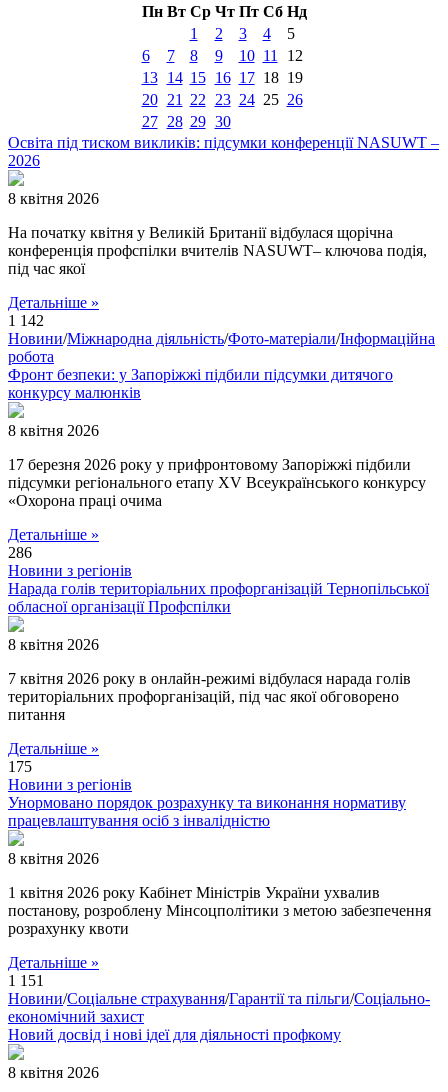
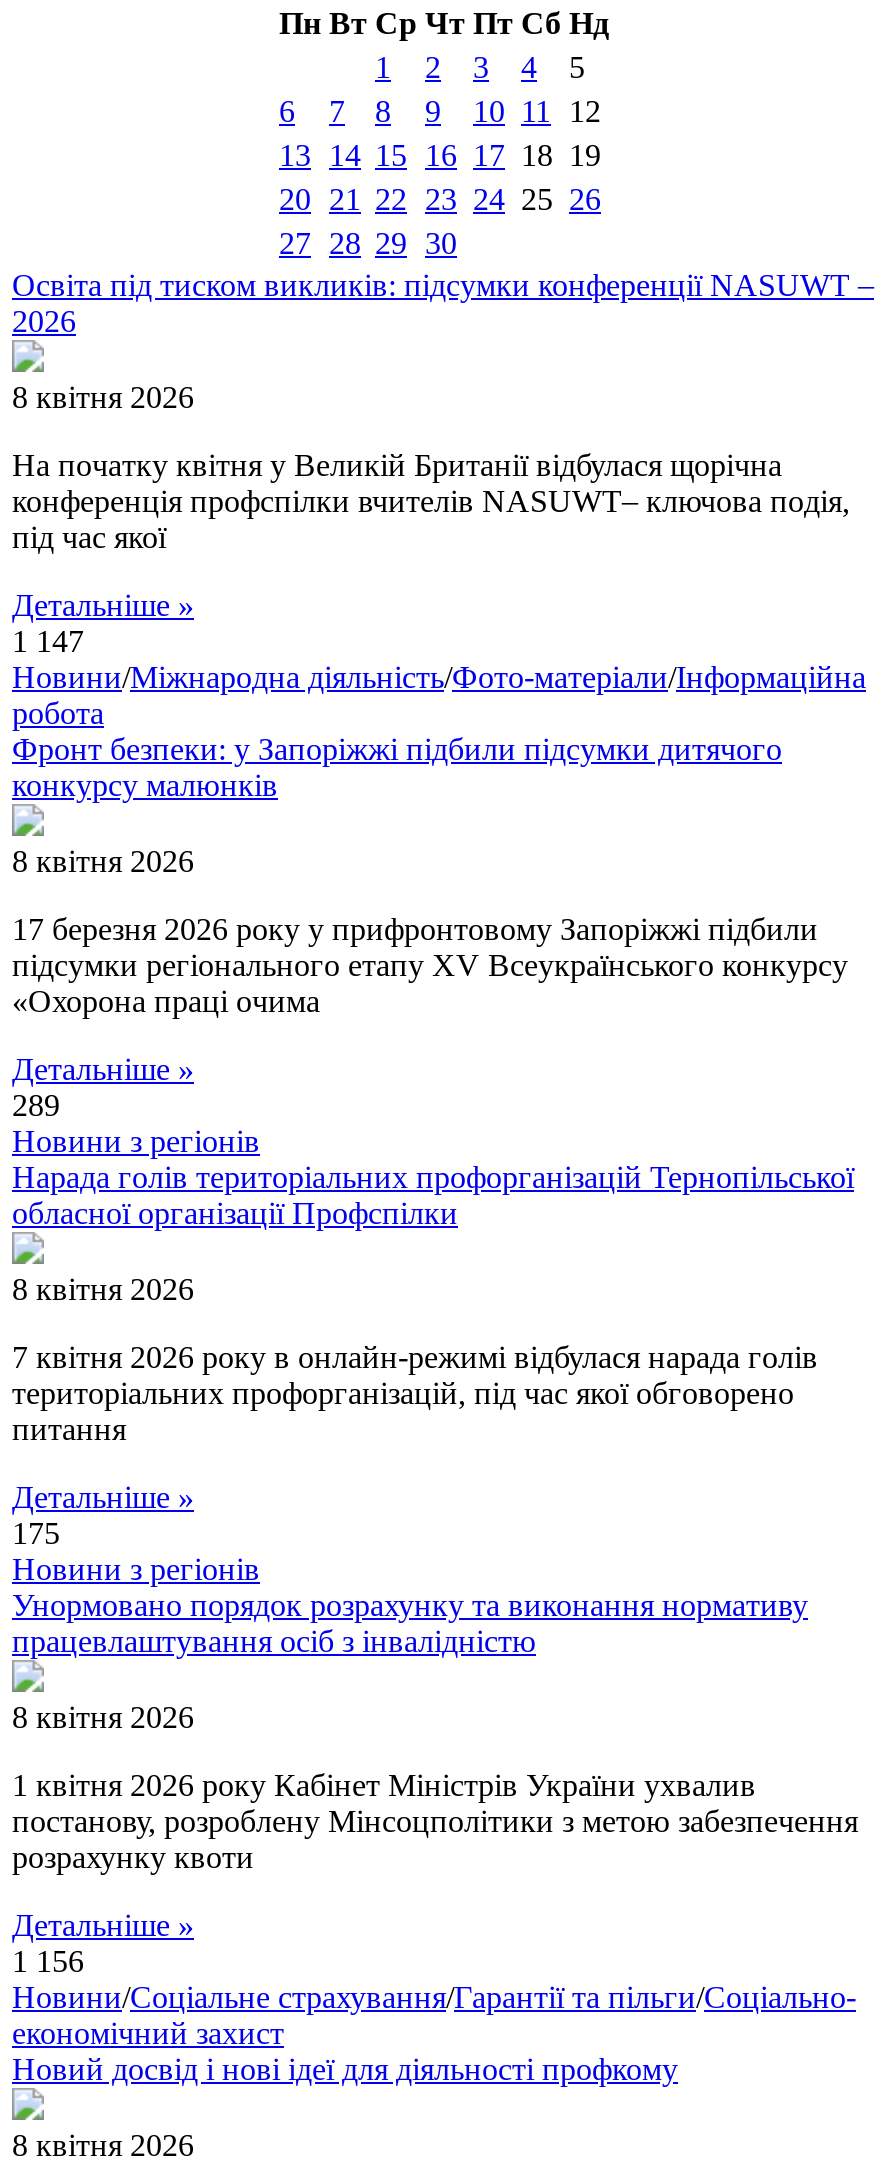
[8,312,44,329] 1 142 -> [12,624,84,658] 1 147
[8,544,32,561] 286 -> [12,1088,60,1122] 289
[8,972,44,989] 1 151 -> [12,1944,84,1978] 1 156

